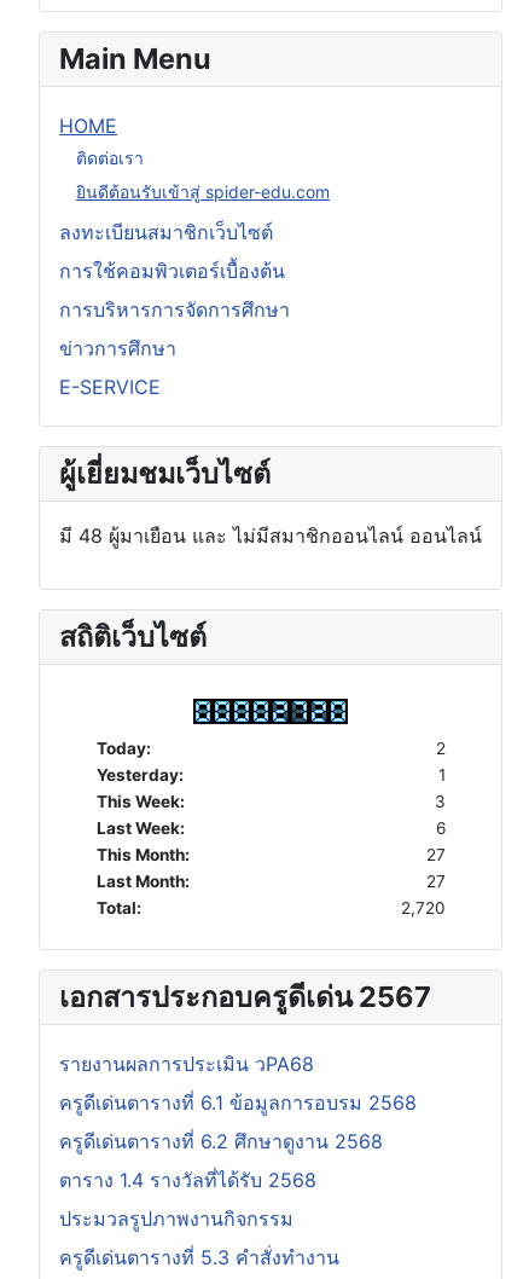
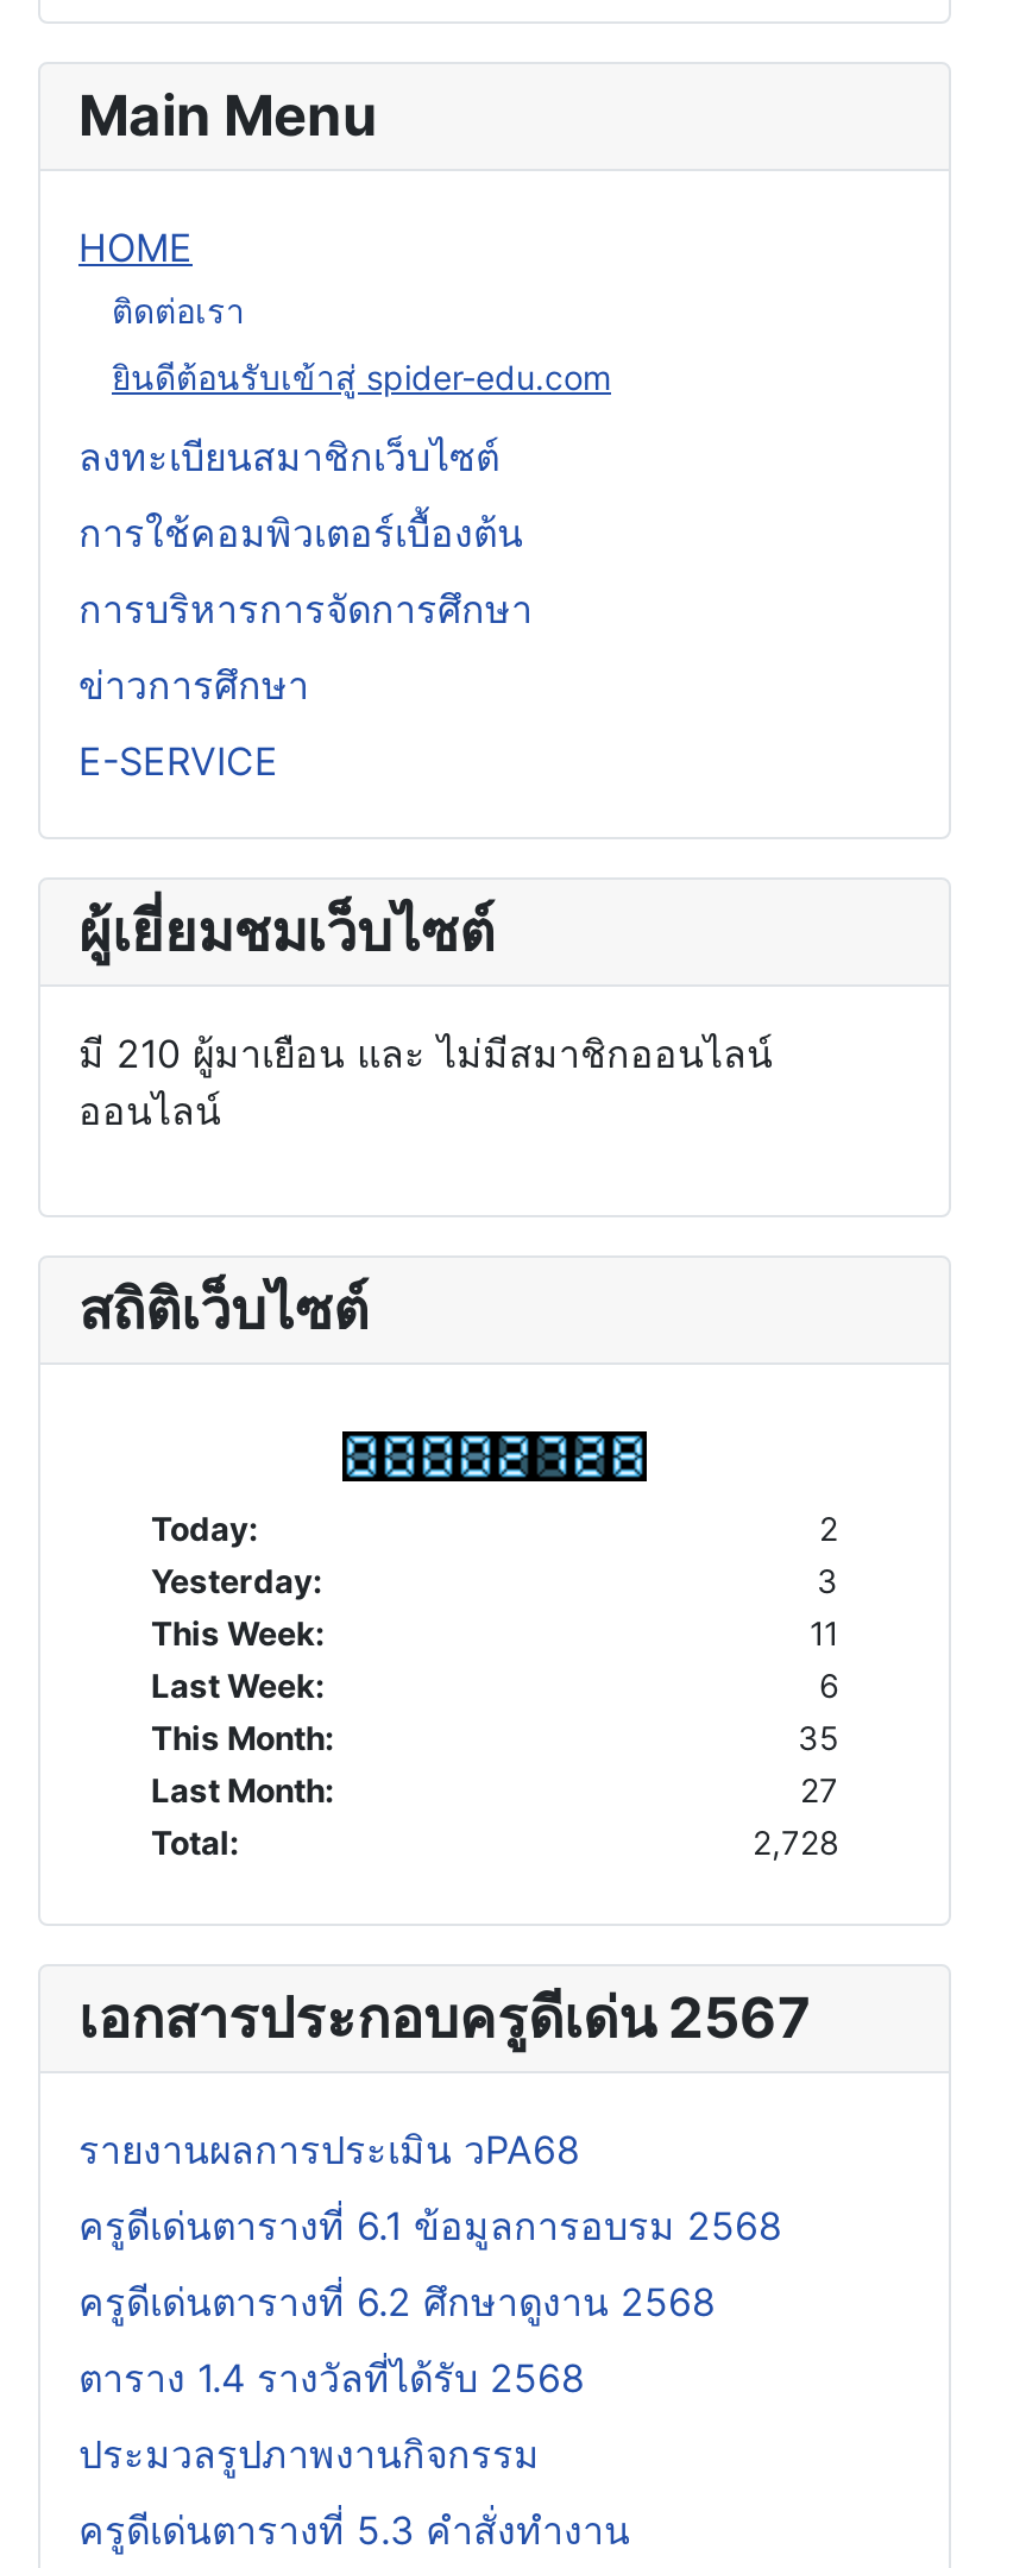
[59,524,482,548] มี 48 ผู้มาเยือน และ ไม่มีสมาชิกออนไลน์ ออนไลน์ -> [78,1030,773,1135] มี 210 ผู้มาเยือน และ ไม่มีสมาชิกออนไลน์ | ออนไลน์
[438,766,445,785] 1 -> [817,1563,838,1601] 3
[434,792,445,812] 3 -> [810,1615,838,1653] 11
[426,845,445,865] 27 -> [798,1720,838,1758] 35
[400,899,445,918] 2,720 -> [753,1824,838,1863] 2,728

